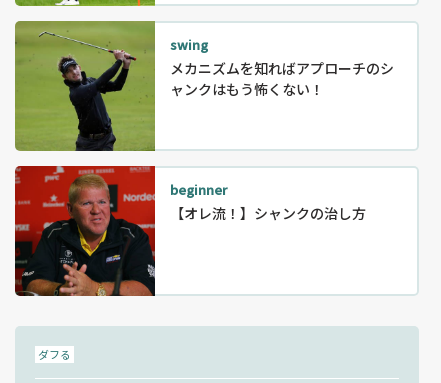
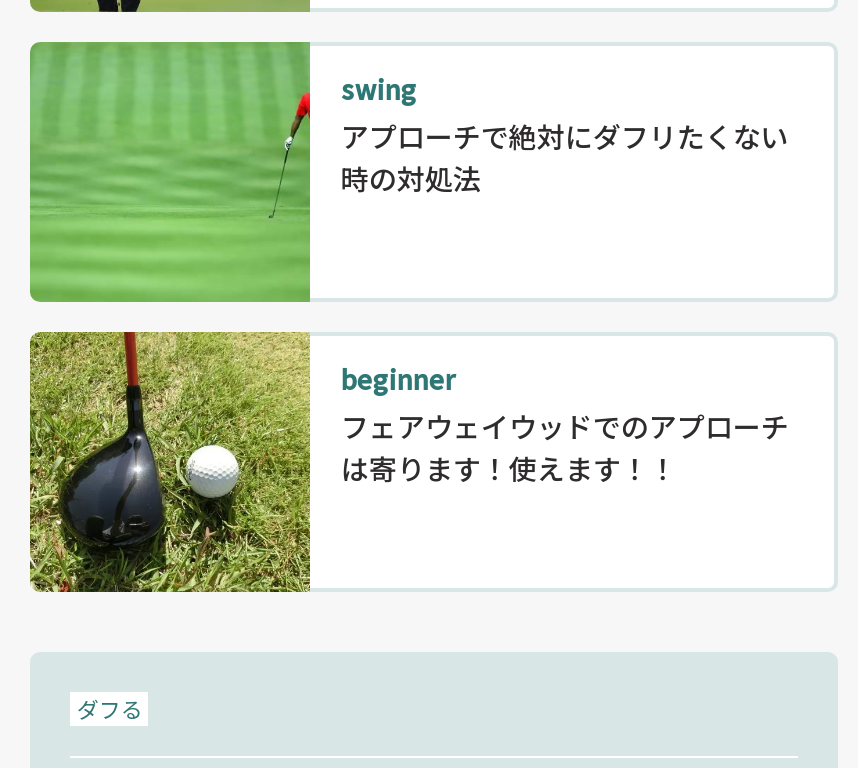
[15,22,394,152] [image] | メカニズムを知ればアプローチのシ | ャンクはもう怖くない！ -> [30,44,789,304] [image] | アプローチで絶対にダフリたくない | 時の対処法
[14,165,366,297] [image] | 【オレ流！】シャンクの治し方 -> [28,330,789,594] [image] | フェアウェイウッドでのアプローチ | は寄ります！使えます！！

